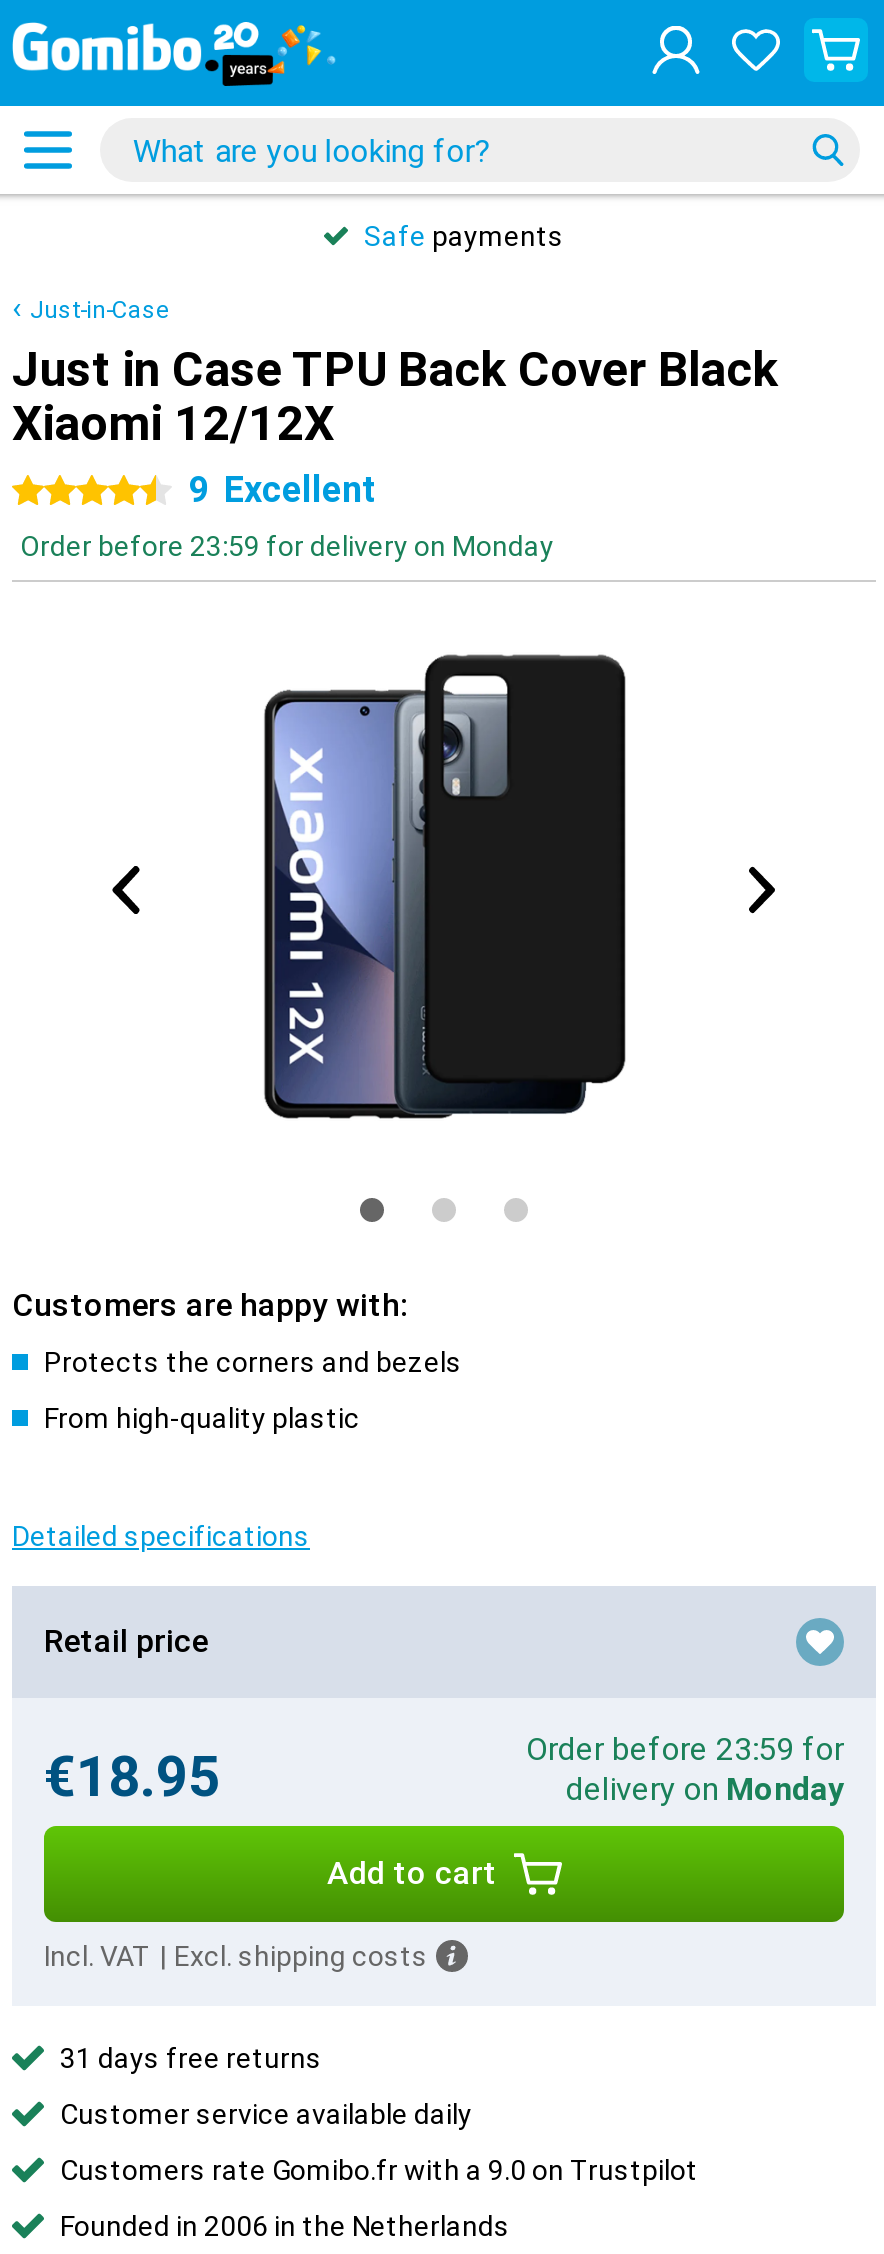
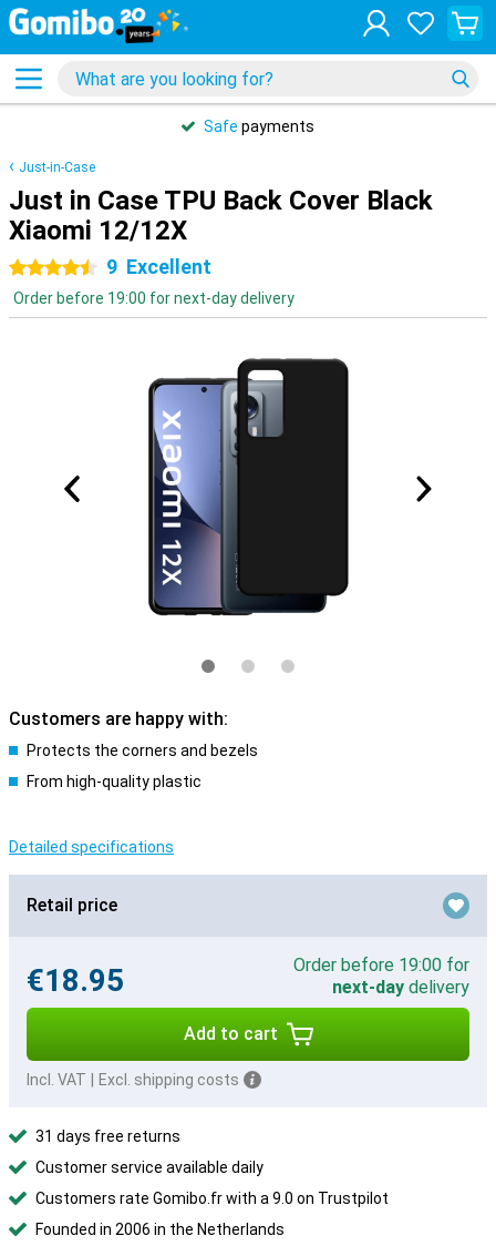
[20,530,554,562] Order before 23:59 for delivery on Monday -> [13,289,294,307] Order before 19:00 for next-day delivery
[526,1730,844,1808] Order before 23:59 for | delivery on Monday -> [293,954,469,998] Order before 19:00 for | next-day delivery

